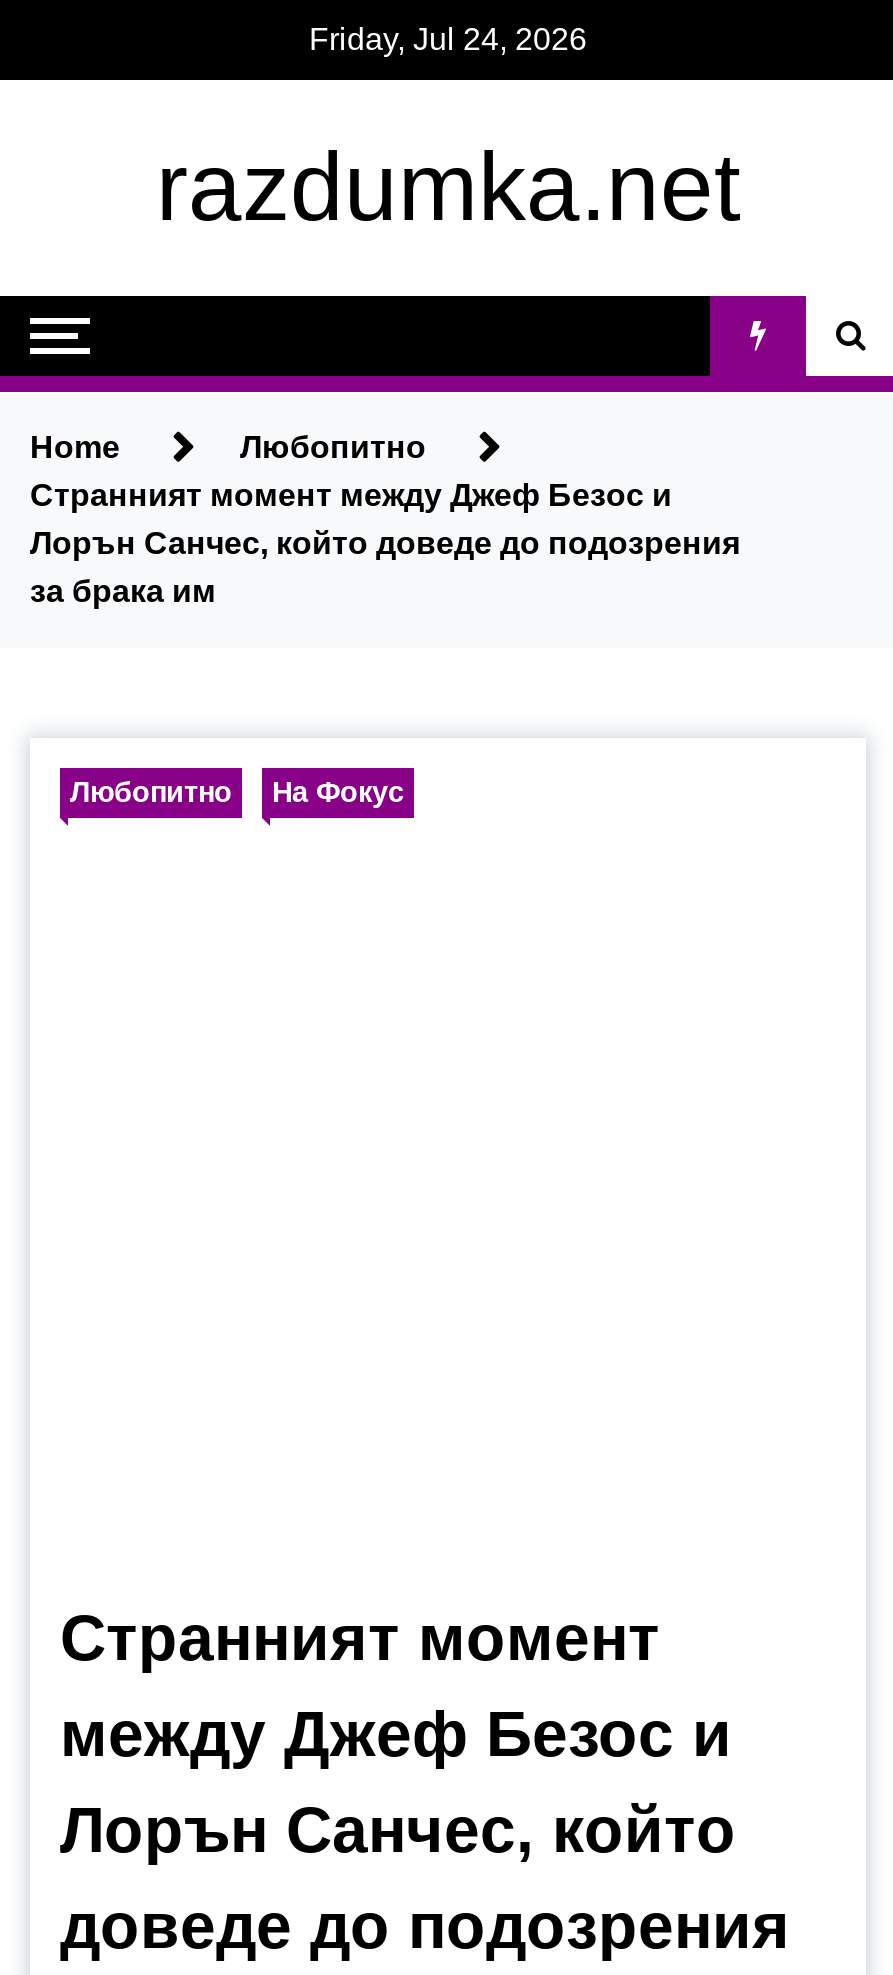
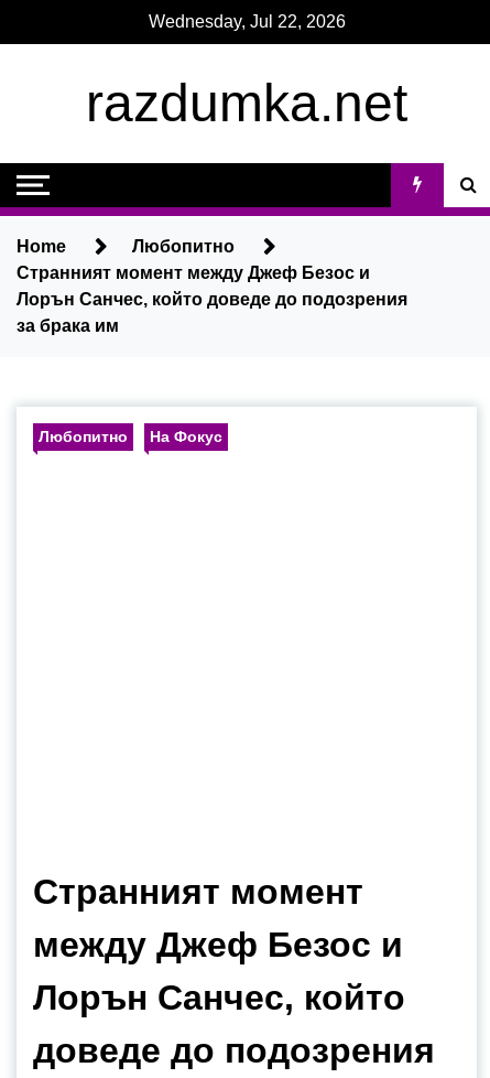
[309,22,587,56] Friday, Jul 24, 2026 -> [148,12,345,31] Wednesday, Jul 22, 2026

